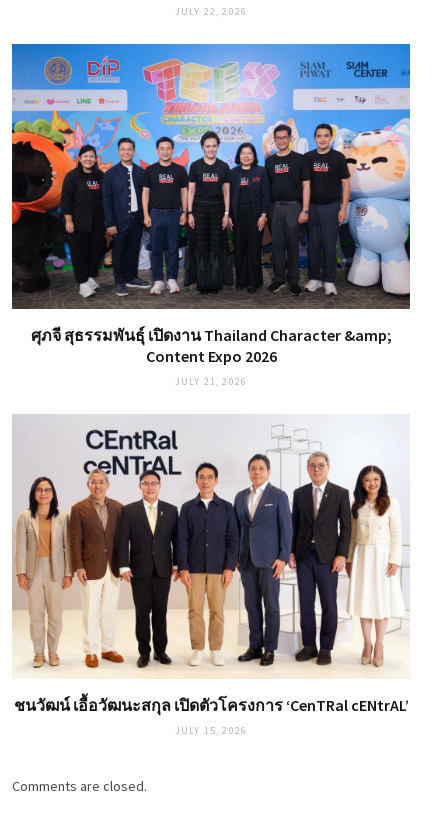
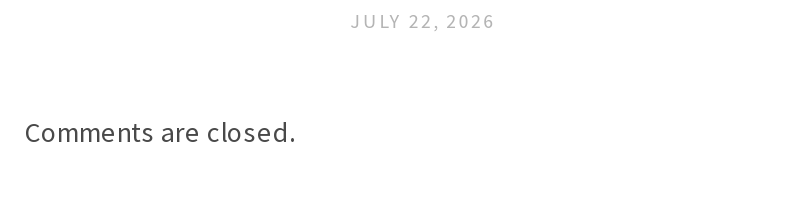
[11,43,411,388] [image] | ศุภจี สุธรรมพันธุ์ เปิดงาน Thailand Character &amp; | Content Expo 2026 | JULY 21, 2026 -> none
[11,414,410,737] [image] | ชนวัฒน์ เอื้อวัฒนะสกุล เปิดตัวโครงการ ‘CenTRal cENtrAL’ | JULY 15, 2026 -> none

